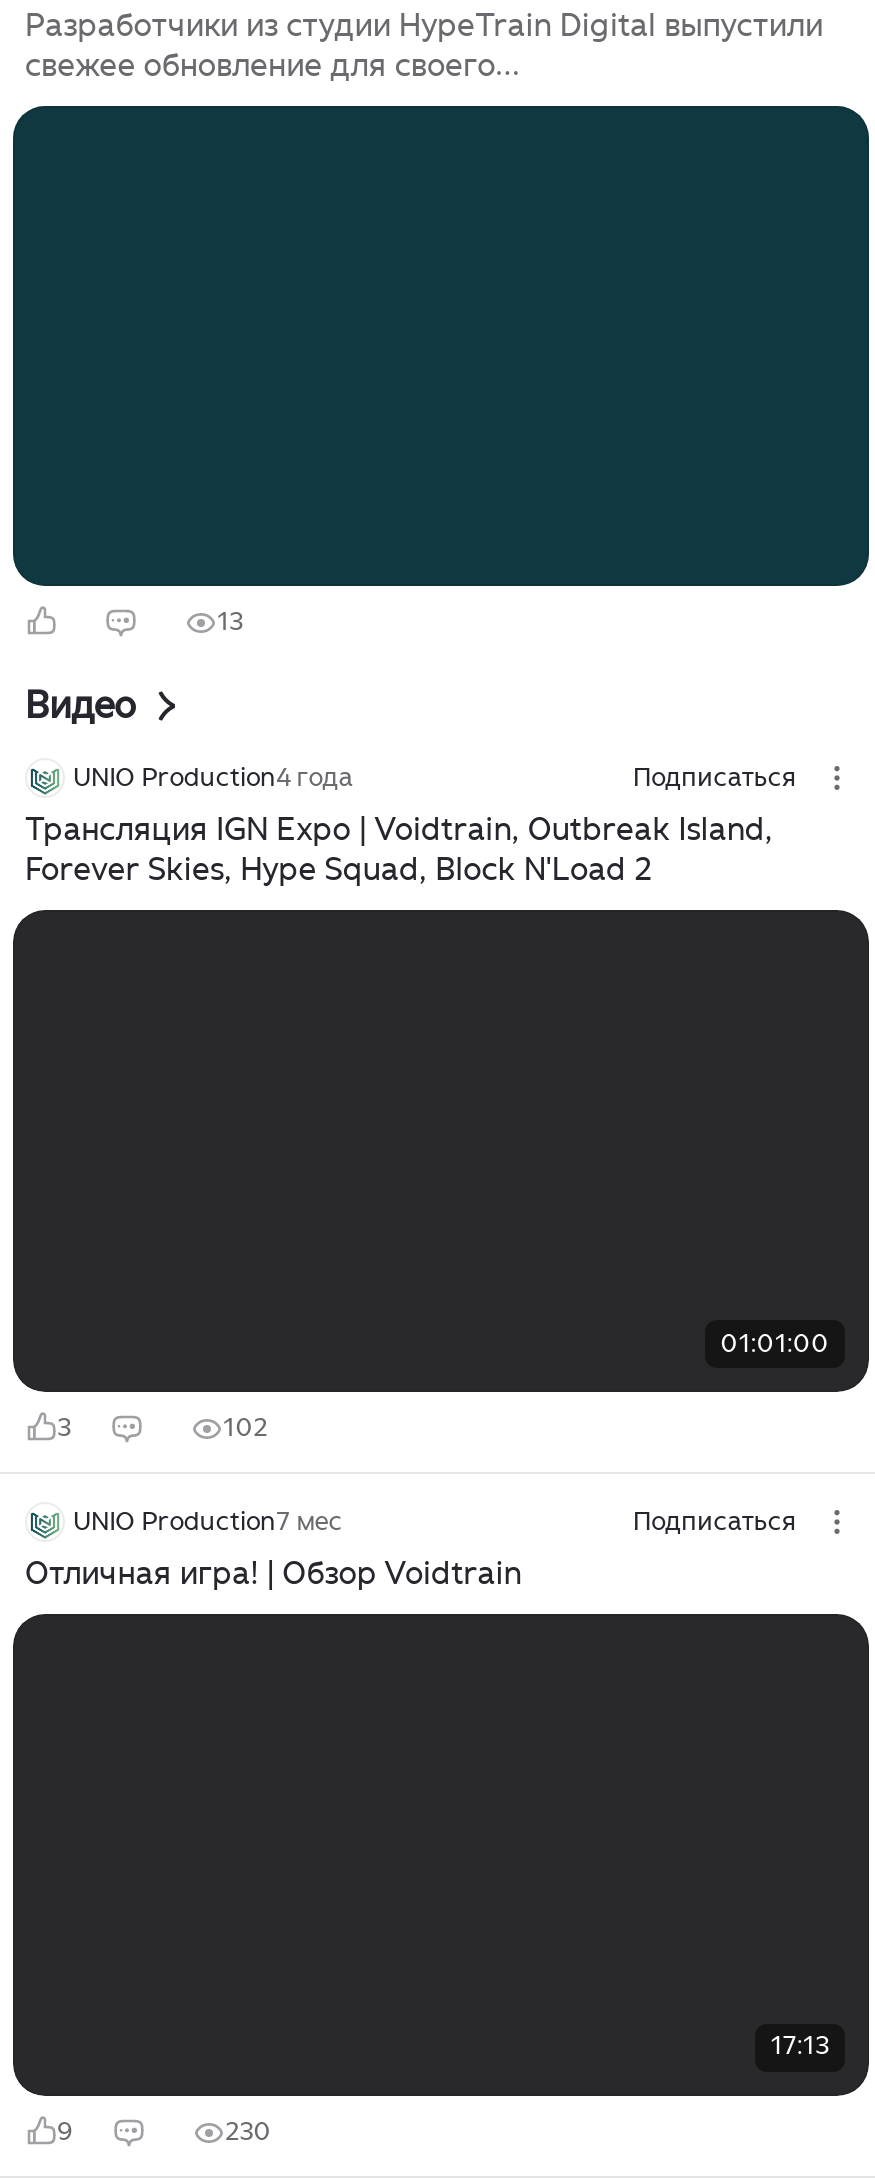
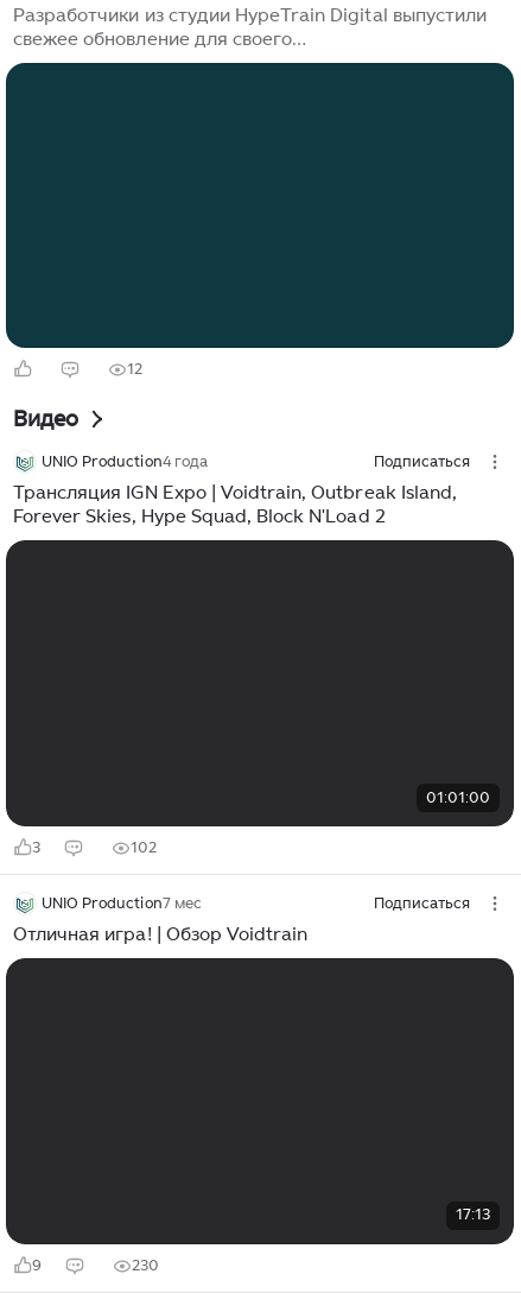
[217,606,243,636] 13 -> [127,360,143,378] 12

